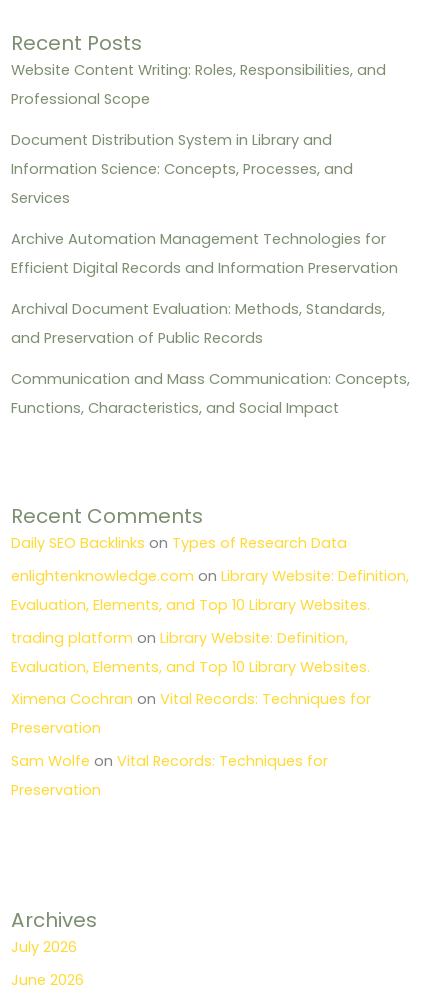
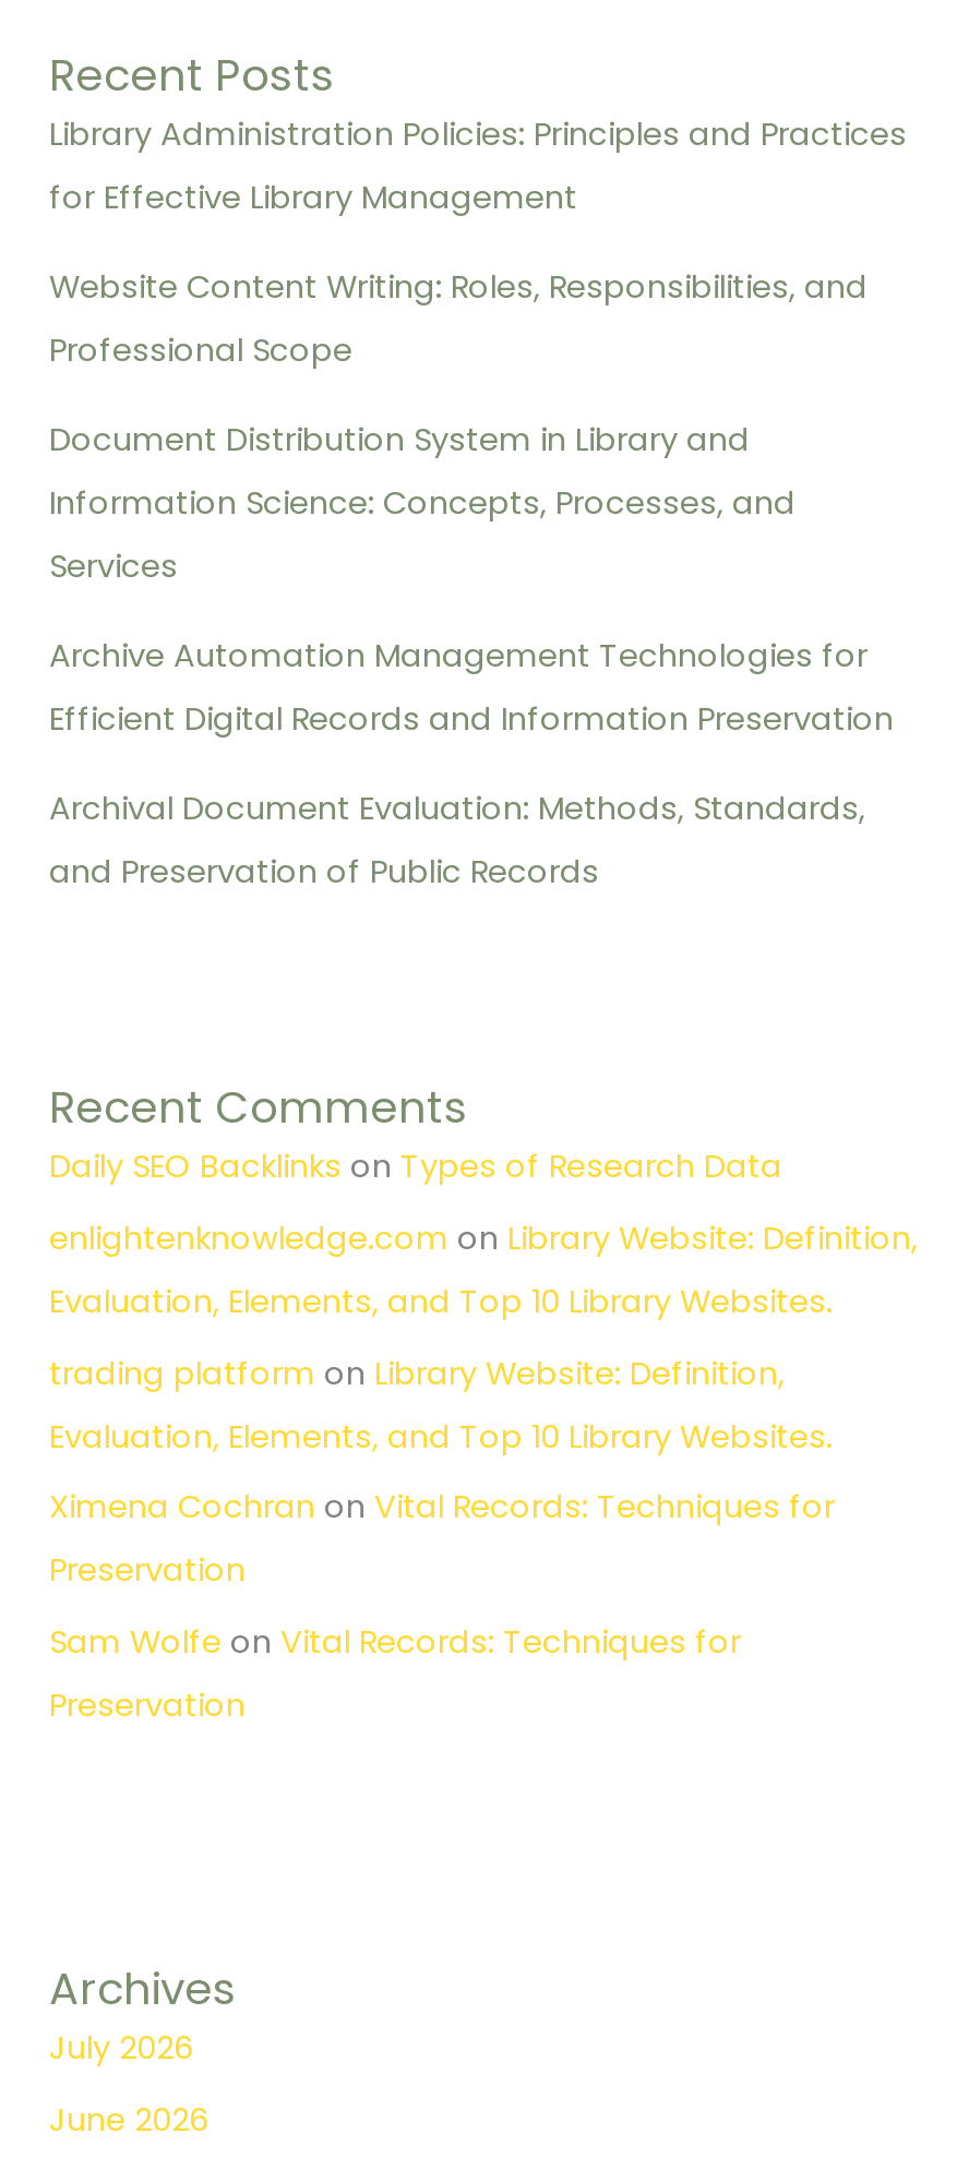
none -> [49,112,907,219] Library Administration Policies: Principles and Practices | for Effective Library Management
moved [11,60,398,348] -> [49,265,894,894]: Website Content Writing: Roles, Responsibilities, and | Professional Scope | Document Distribution System in Library and | ... | Archival Document Evaluation: Methods, Standards, | and Preservation of Public Records
[11,369,410,418] Communication and Mass Communication: Concepts, | Functions, Characteristics, and Social Impact -> none

